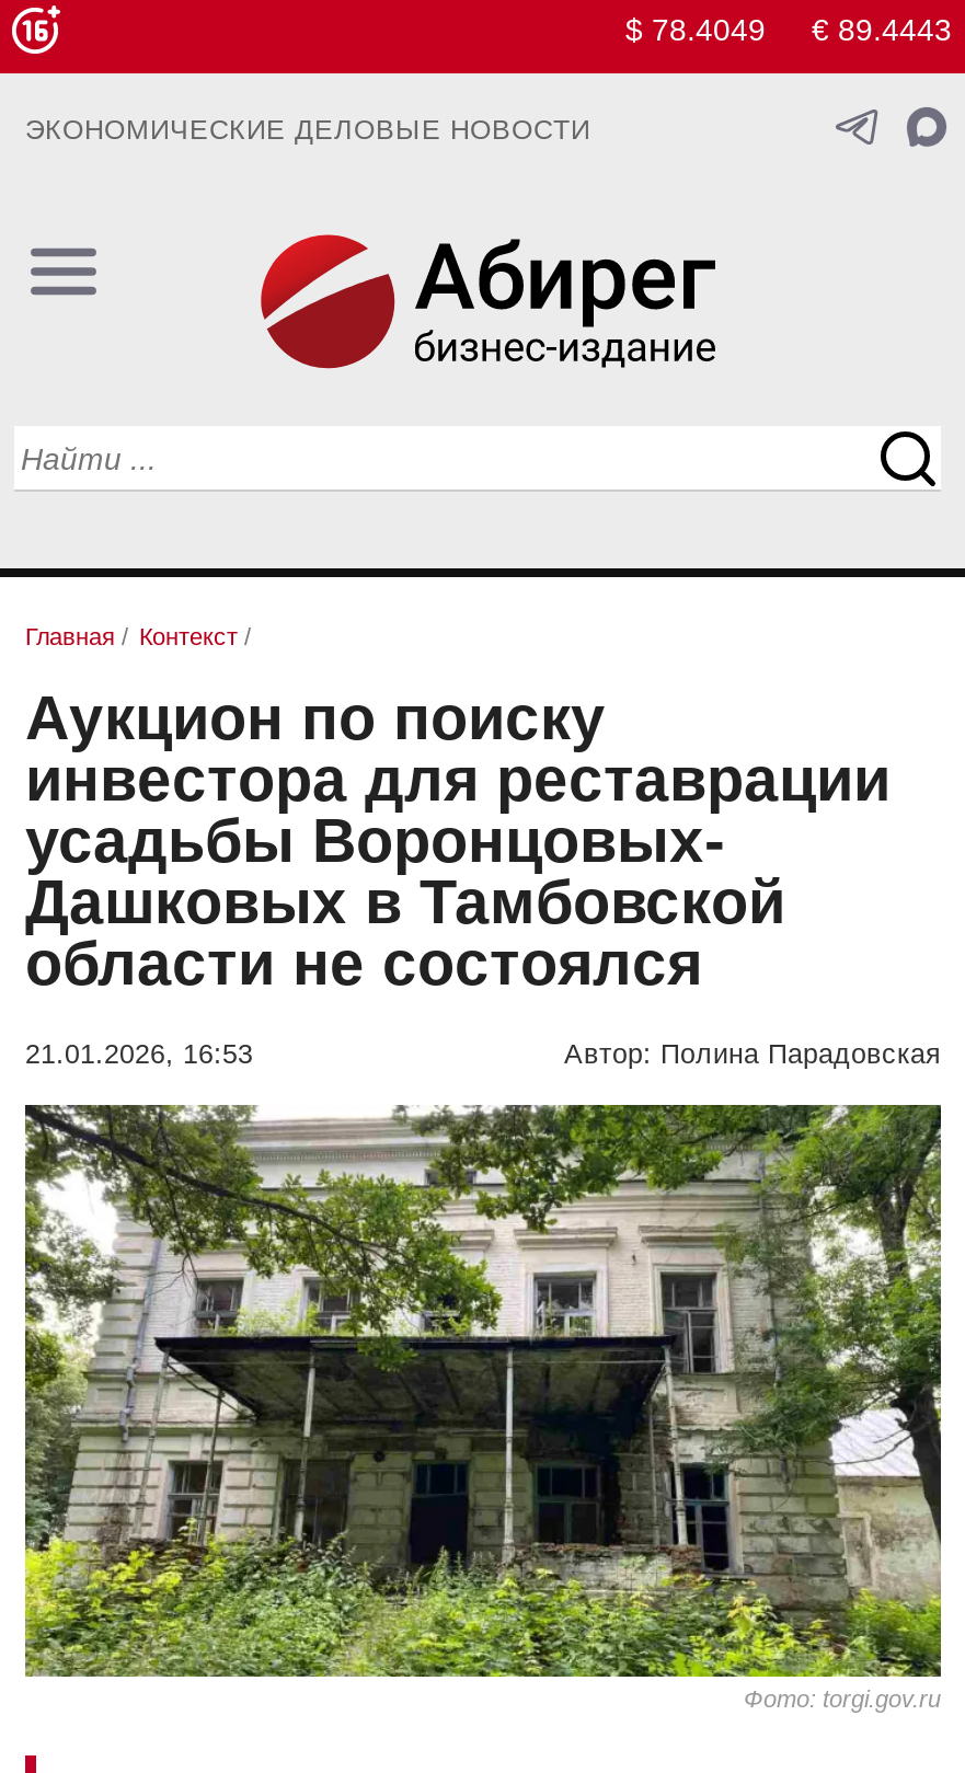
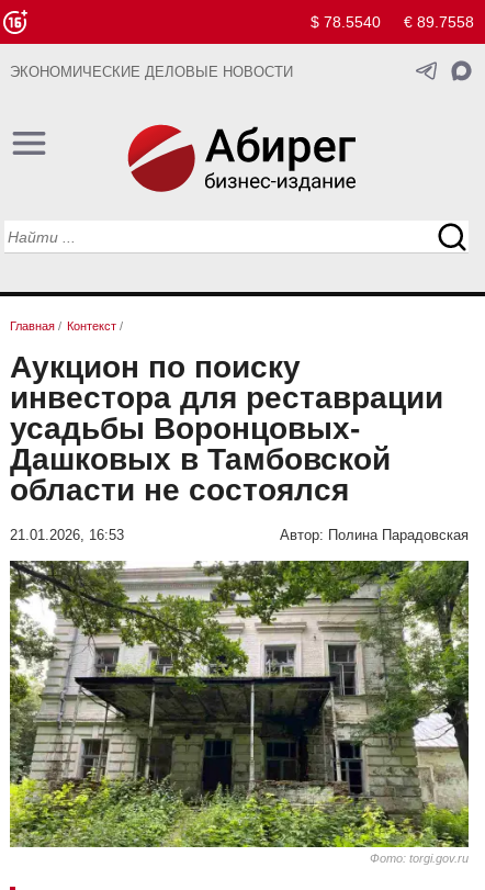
[625,12,766,47] $ 78.4049 -> [311,13,381,31] $ 78.5540
[812,12,952,47] € 89.4443 -> [404,13,474,31] € 89.7558

